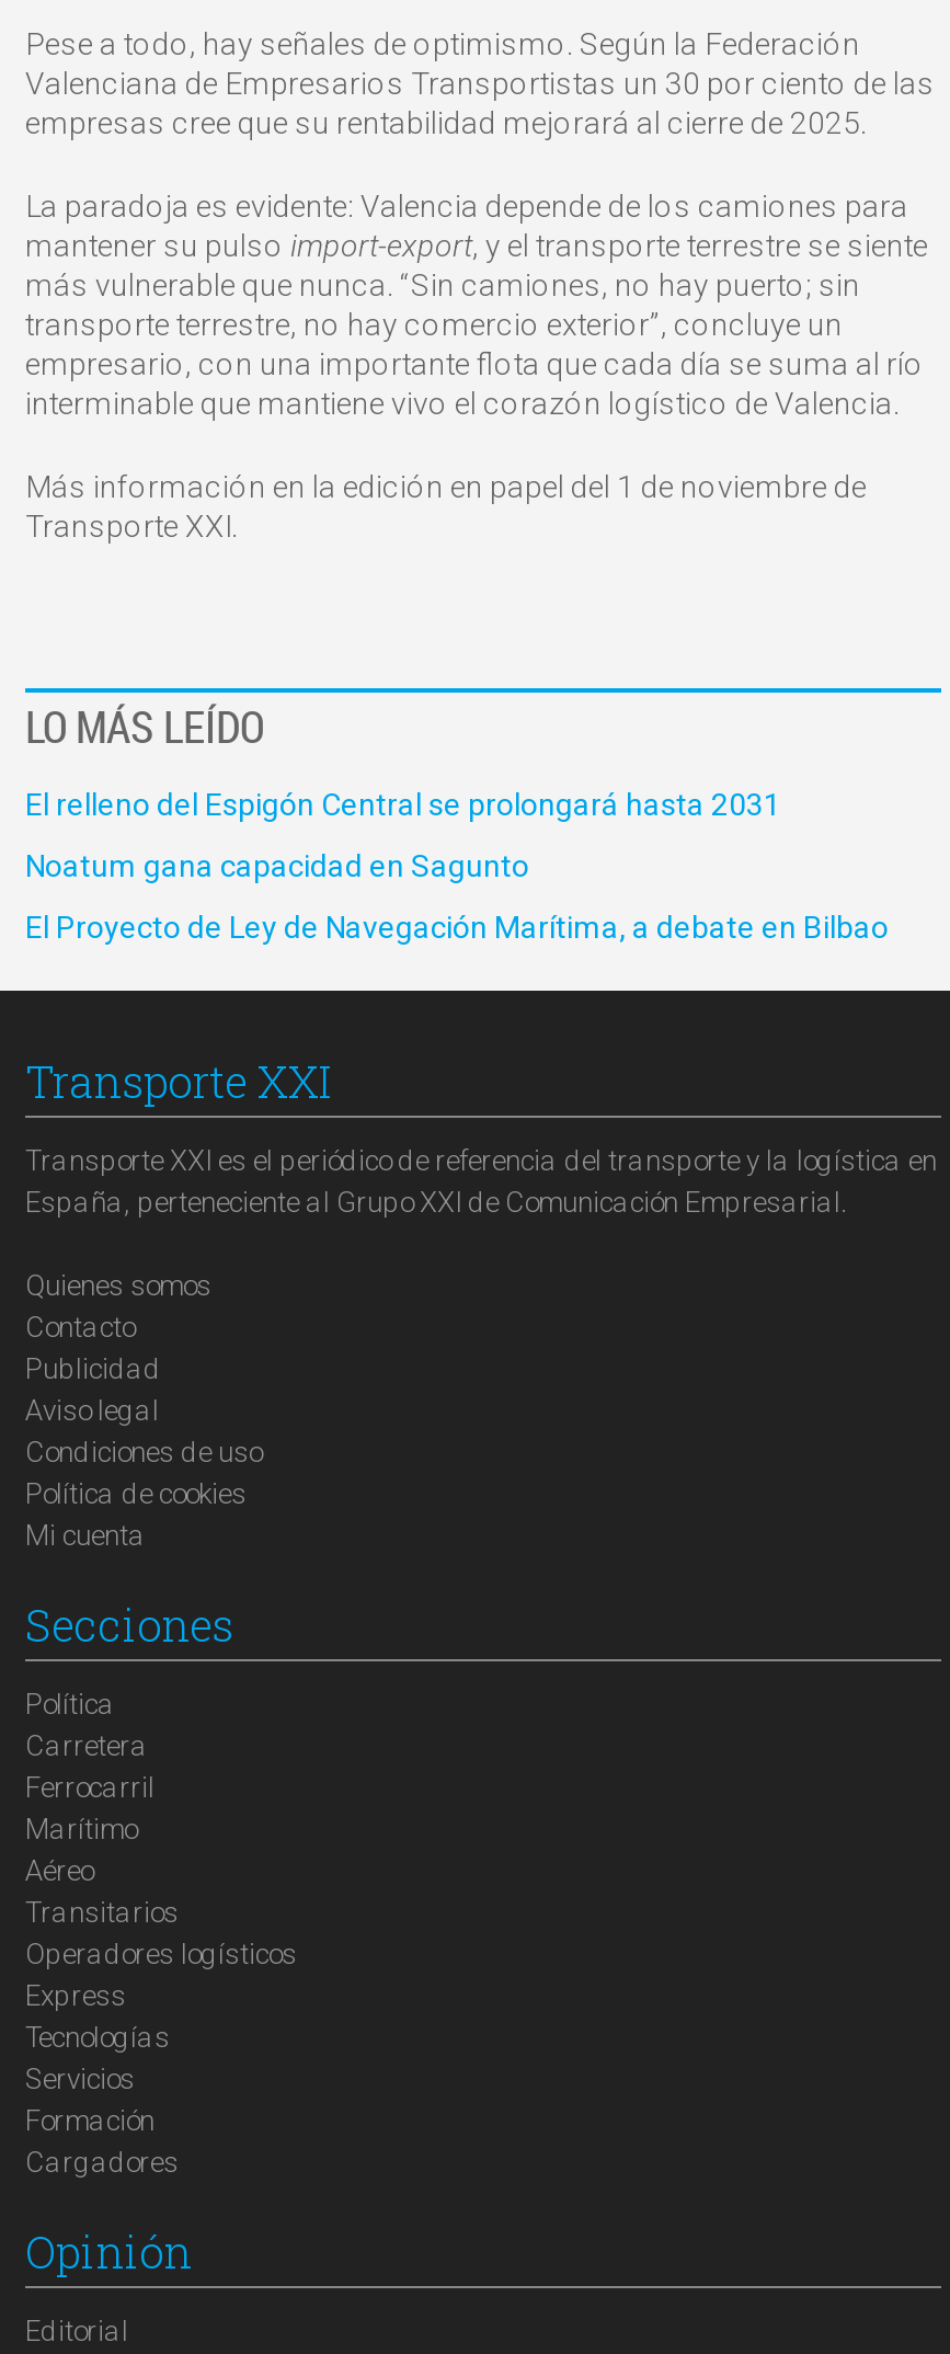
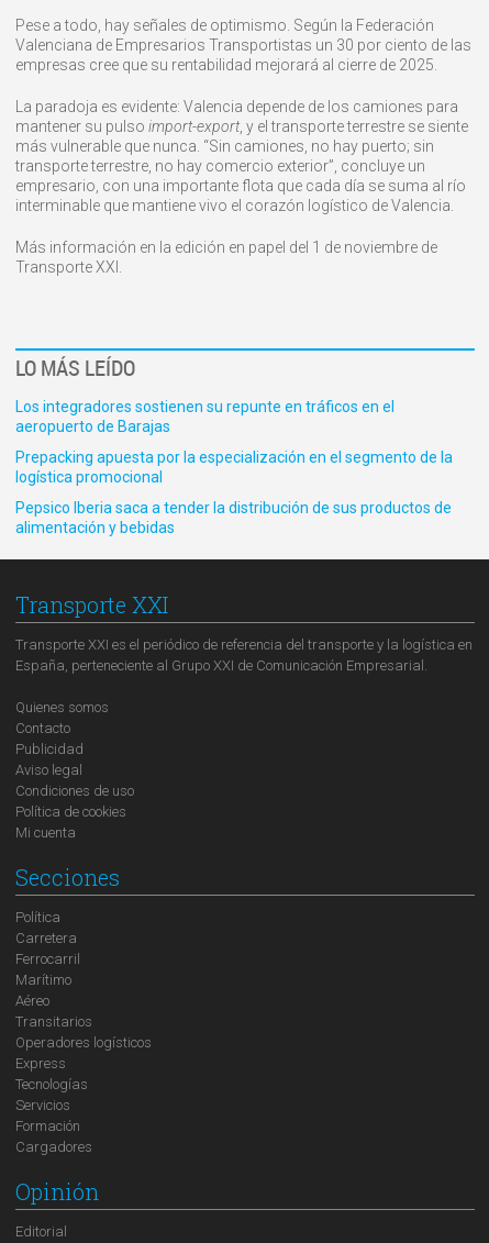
[25,786,781,821] El relleno del Espigón Central se prolongará hasta 2031 -> [15,398,394,435] Los integradores sostienen su repunte en tráficos en el | aeropuerto de Barajas
[25,848,529,883] Noatum gana capacidad en Sagunto -> [15,448,453,486] Prepacking apuesta por la especialización en el segmento de la | logística promocional
[25,909,889,944] El Proyecto de Ley de Navegación Marítima, a debate en Bilbao -> [15,499,452,536] Pepsico Iberia saca a tender la distribución de sus productos de | alimentación y bebidas

